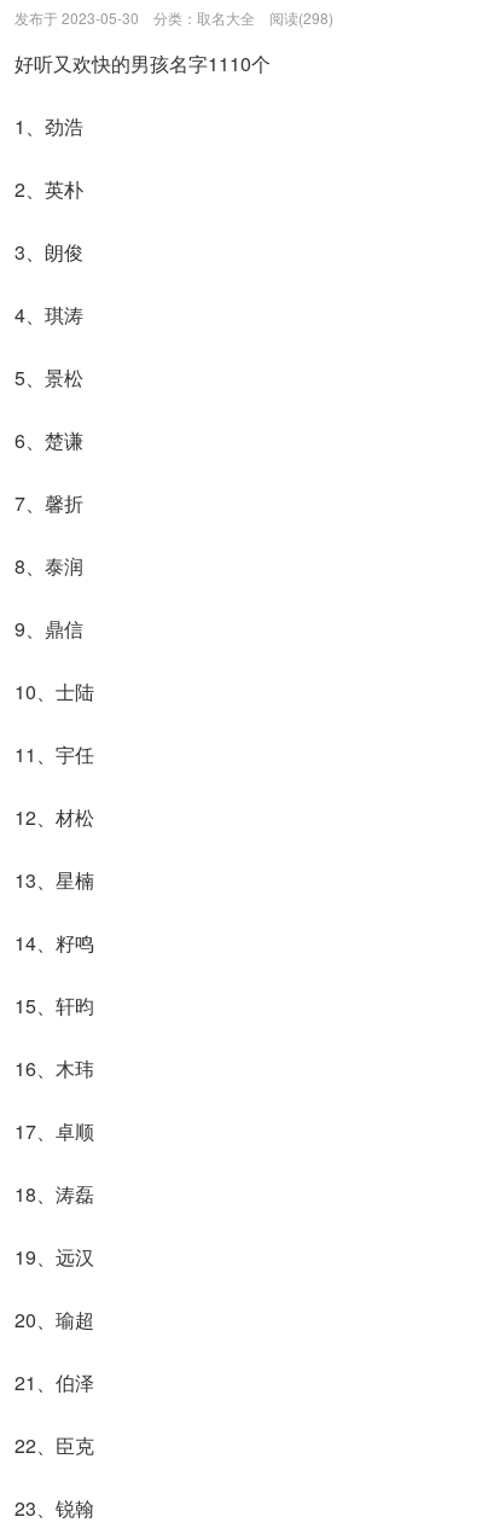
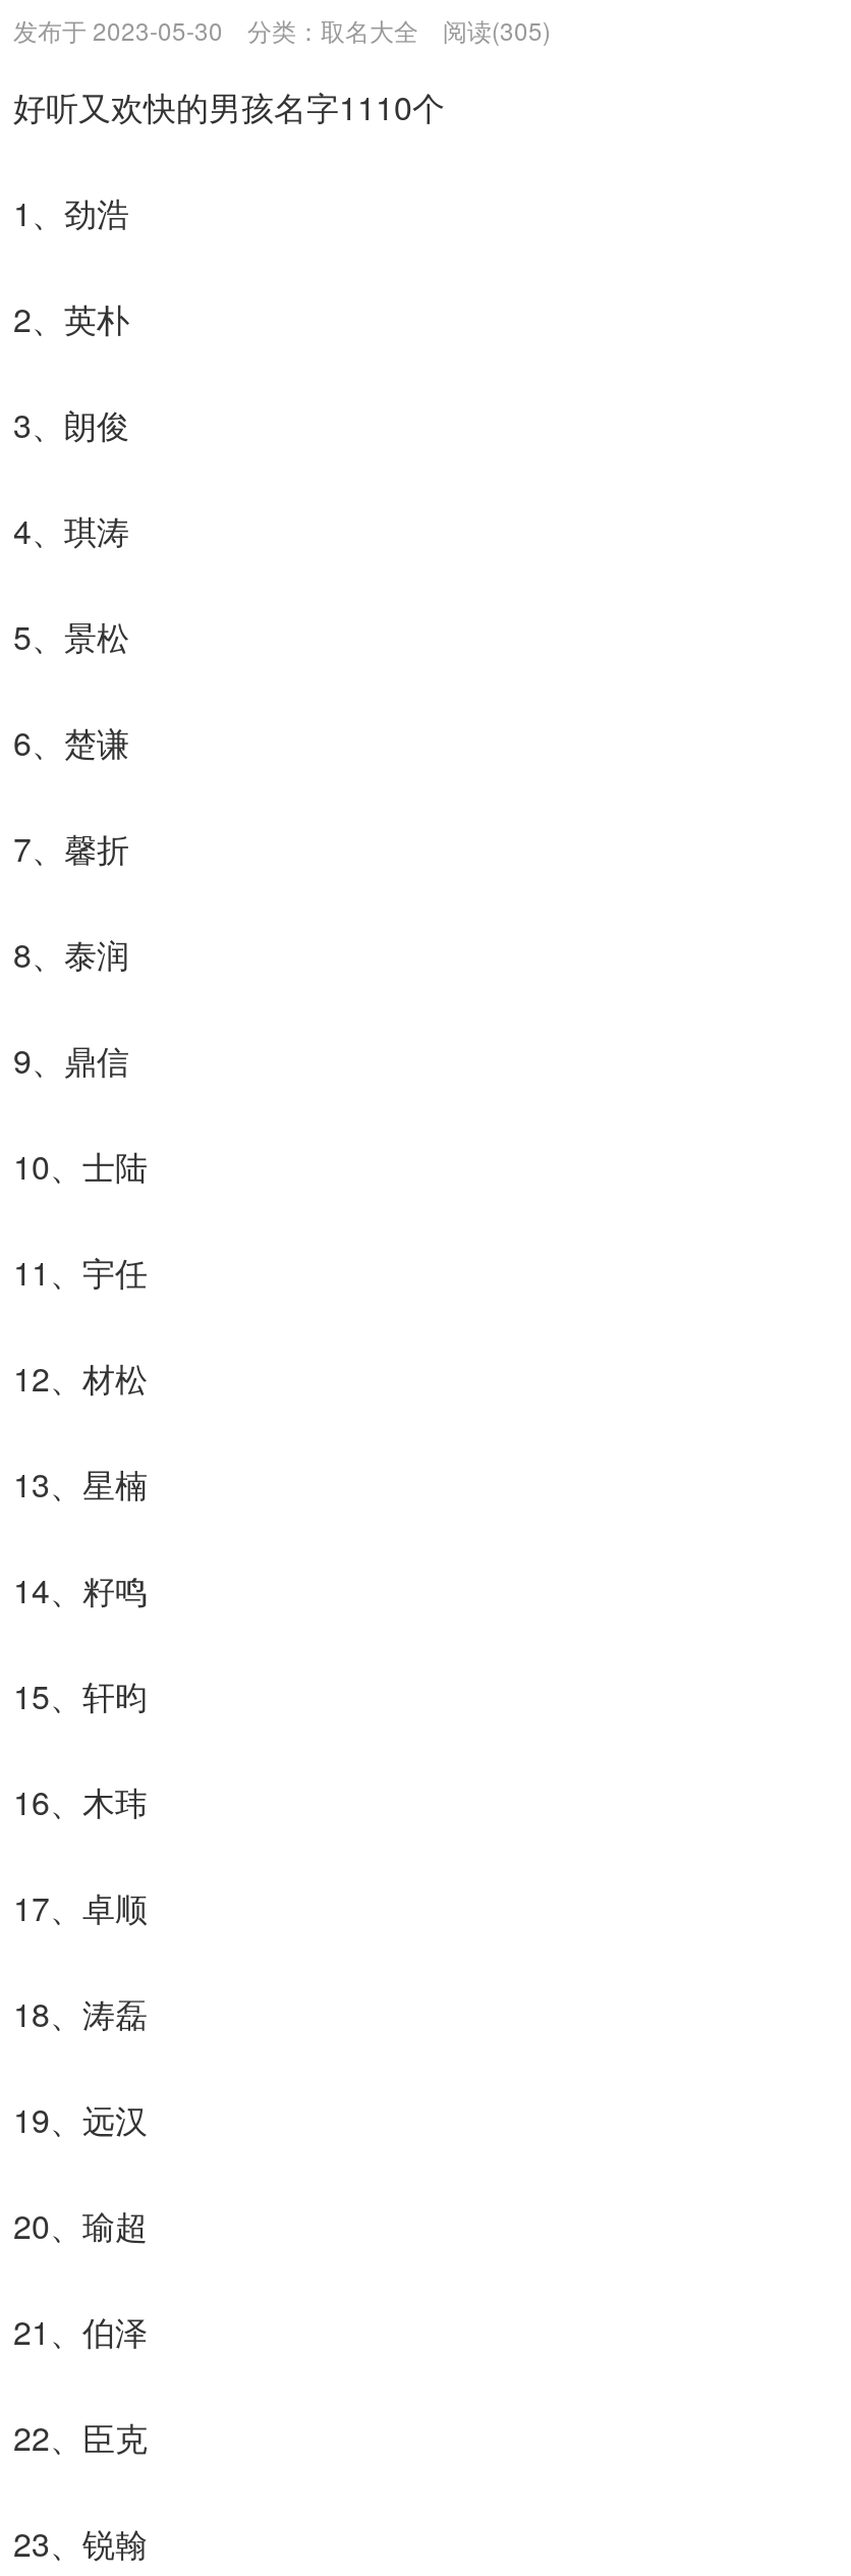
[14,7,333,28] 发布于 2023-05-30 分类：取名大全 阅读(298) -> [13,12,551,47] 发布于 2023-05-30 分类：取名大全 阅读(305)

